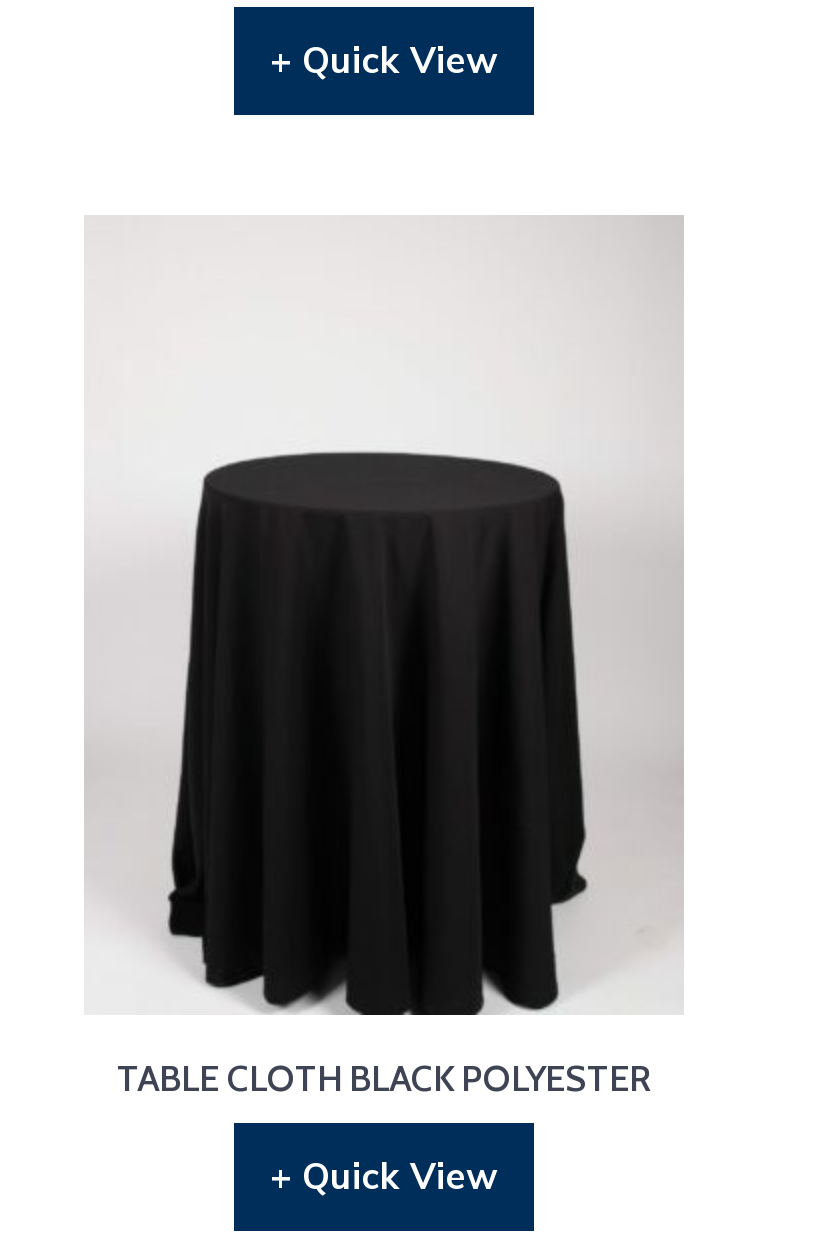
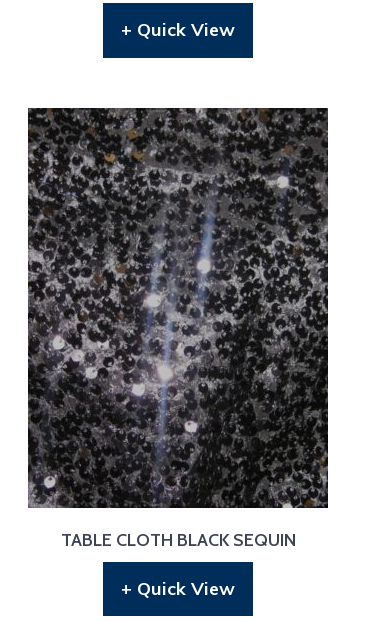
[84,216,684,1101] [image] | TABLE CLOTH BLACK POLYESTER -> [27,107,329,550] [image] | TABLE CLOTH BLACK SEQUIN

